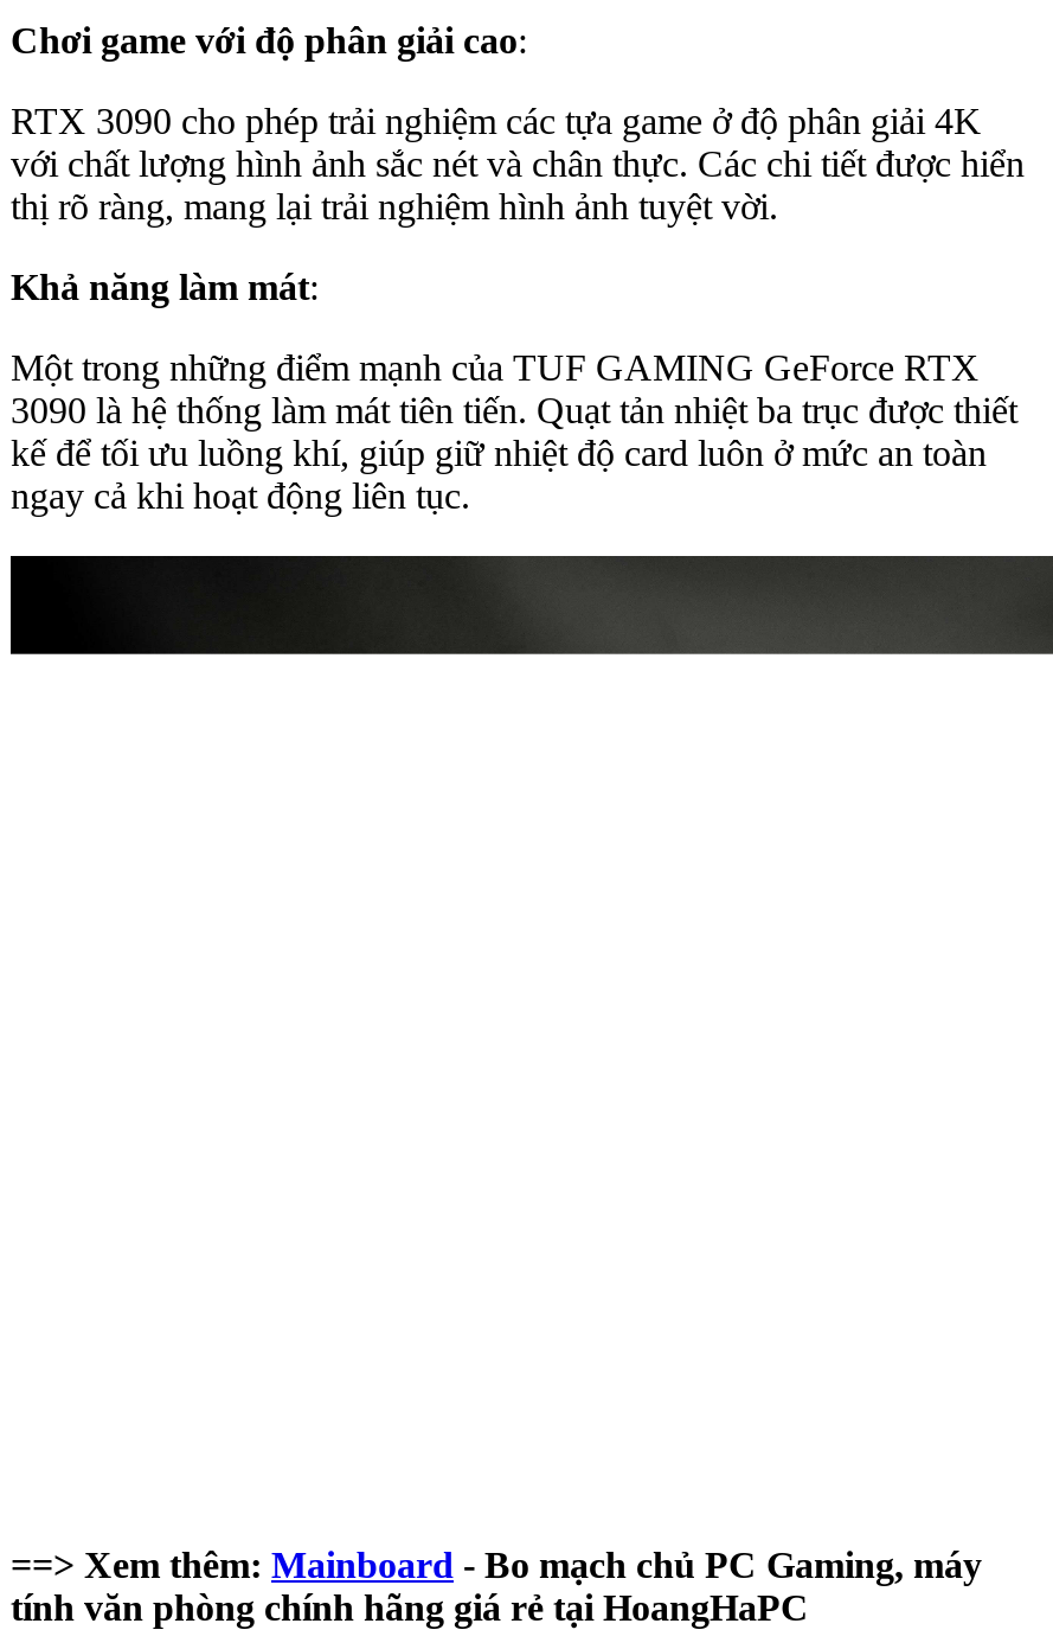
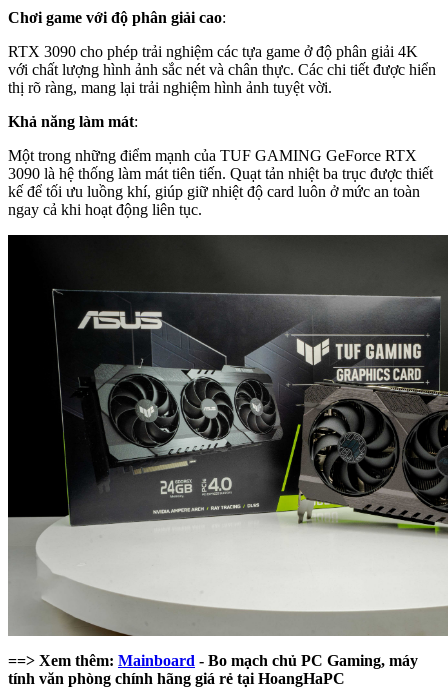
none -> [7,276,445,637] [image]

